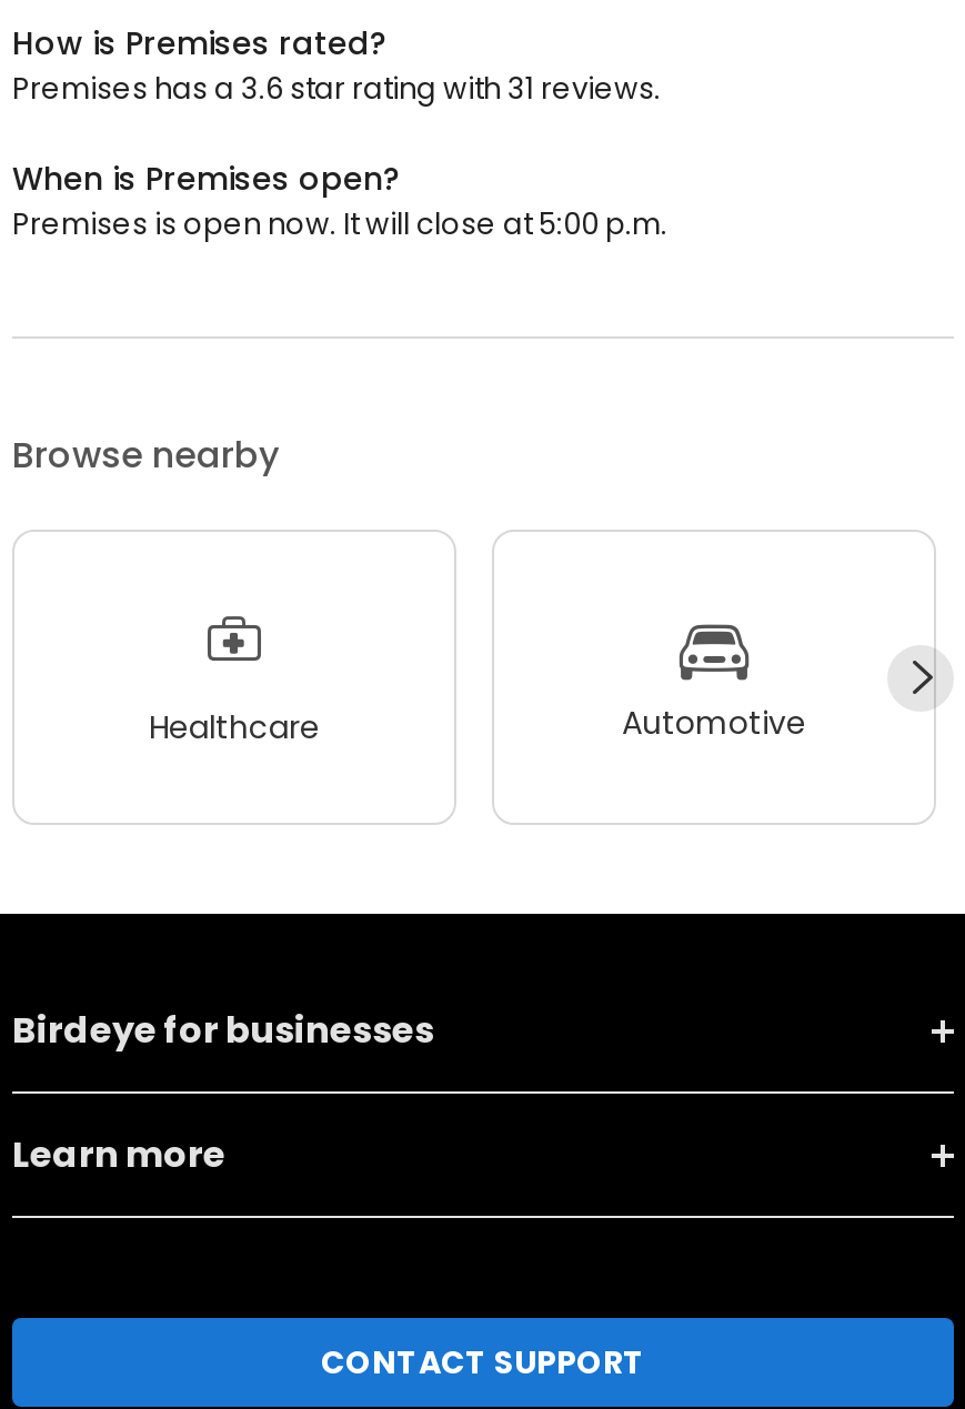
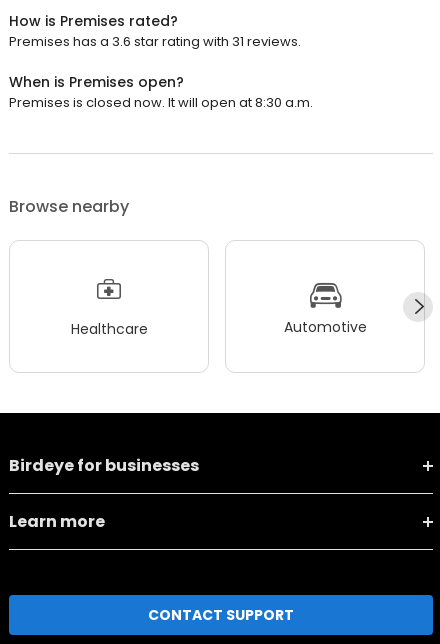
[12,203,667,245] Premises is open now. It will close at 5:00 p.m. -> [9,93,313,112] Premises is closed now. It will open at 8:30 a.m.

